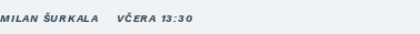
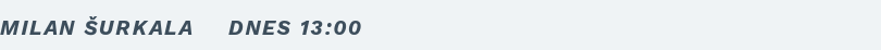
[0,13,193,25] MILAN ŠURKALA VČERA 13:30 -> [0,15,363,39] MILAN ŠURKALA DNES 13:00

